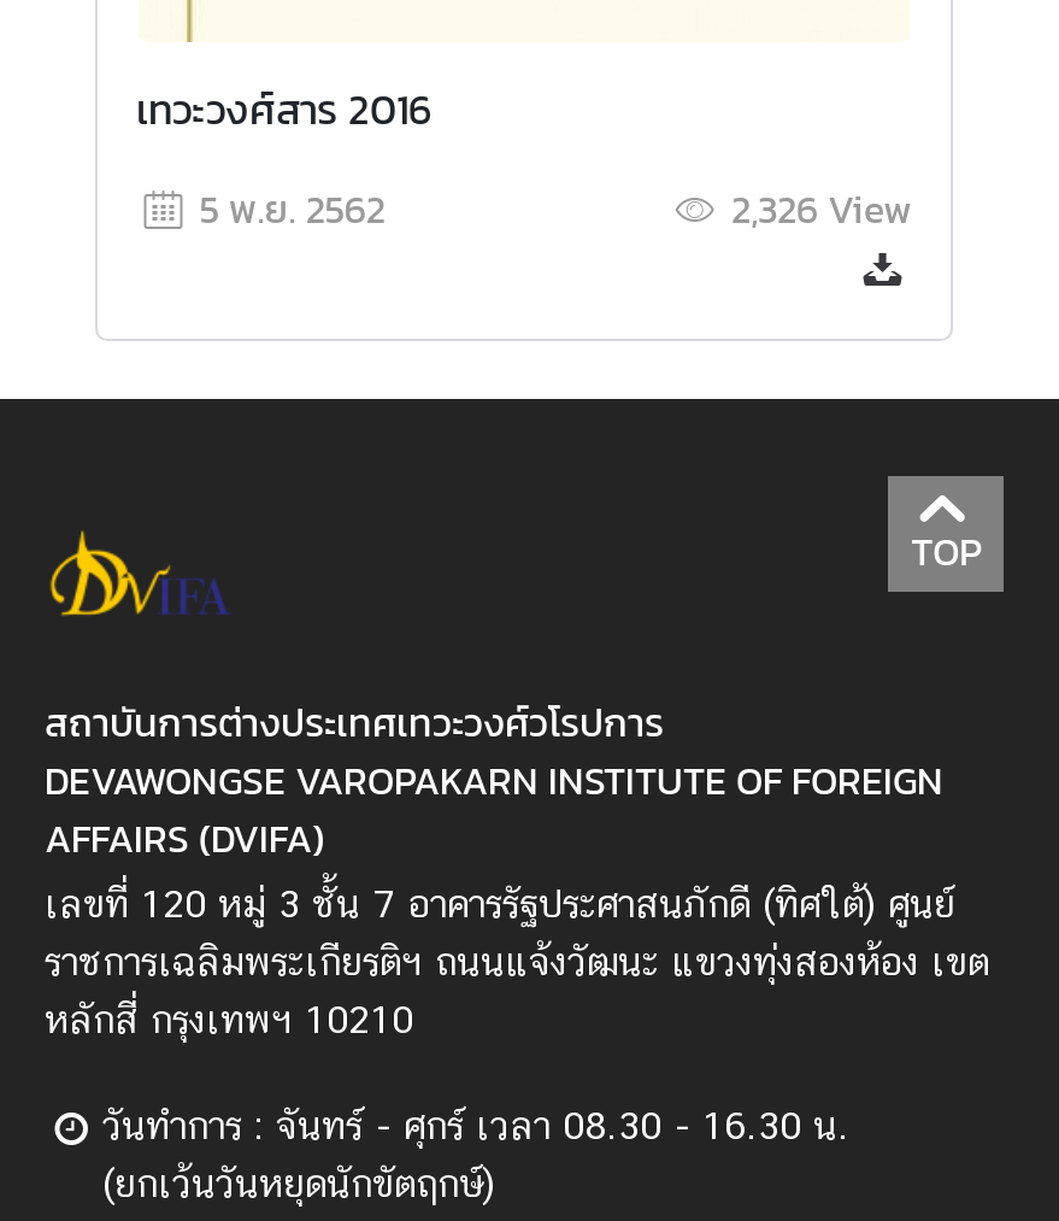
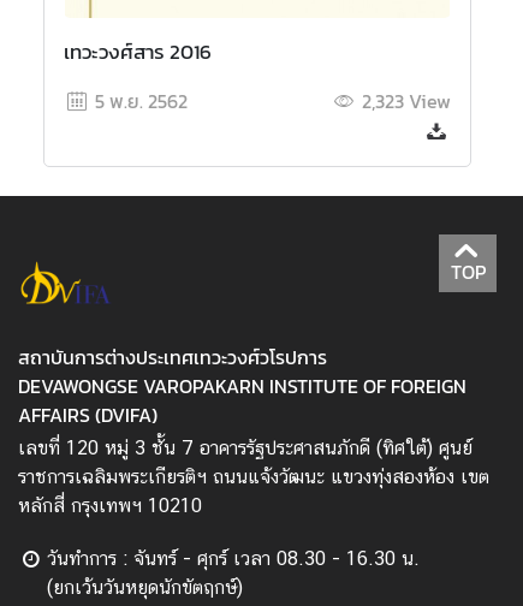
[731,180,912,237] 2,326 View -> [362,87,451,115] 2,323 View

